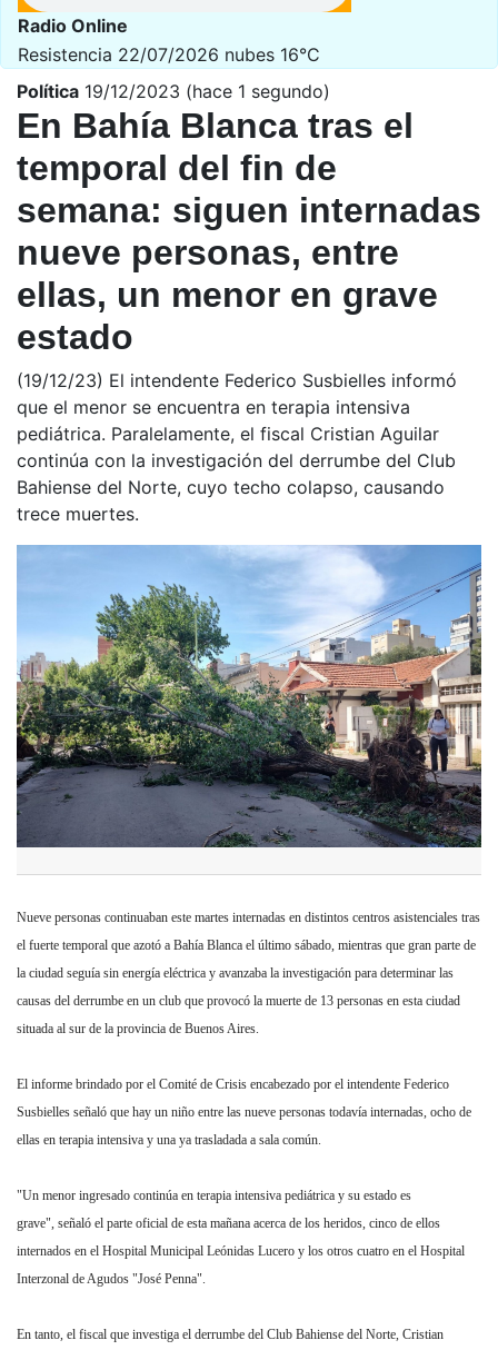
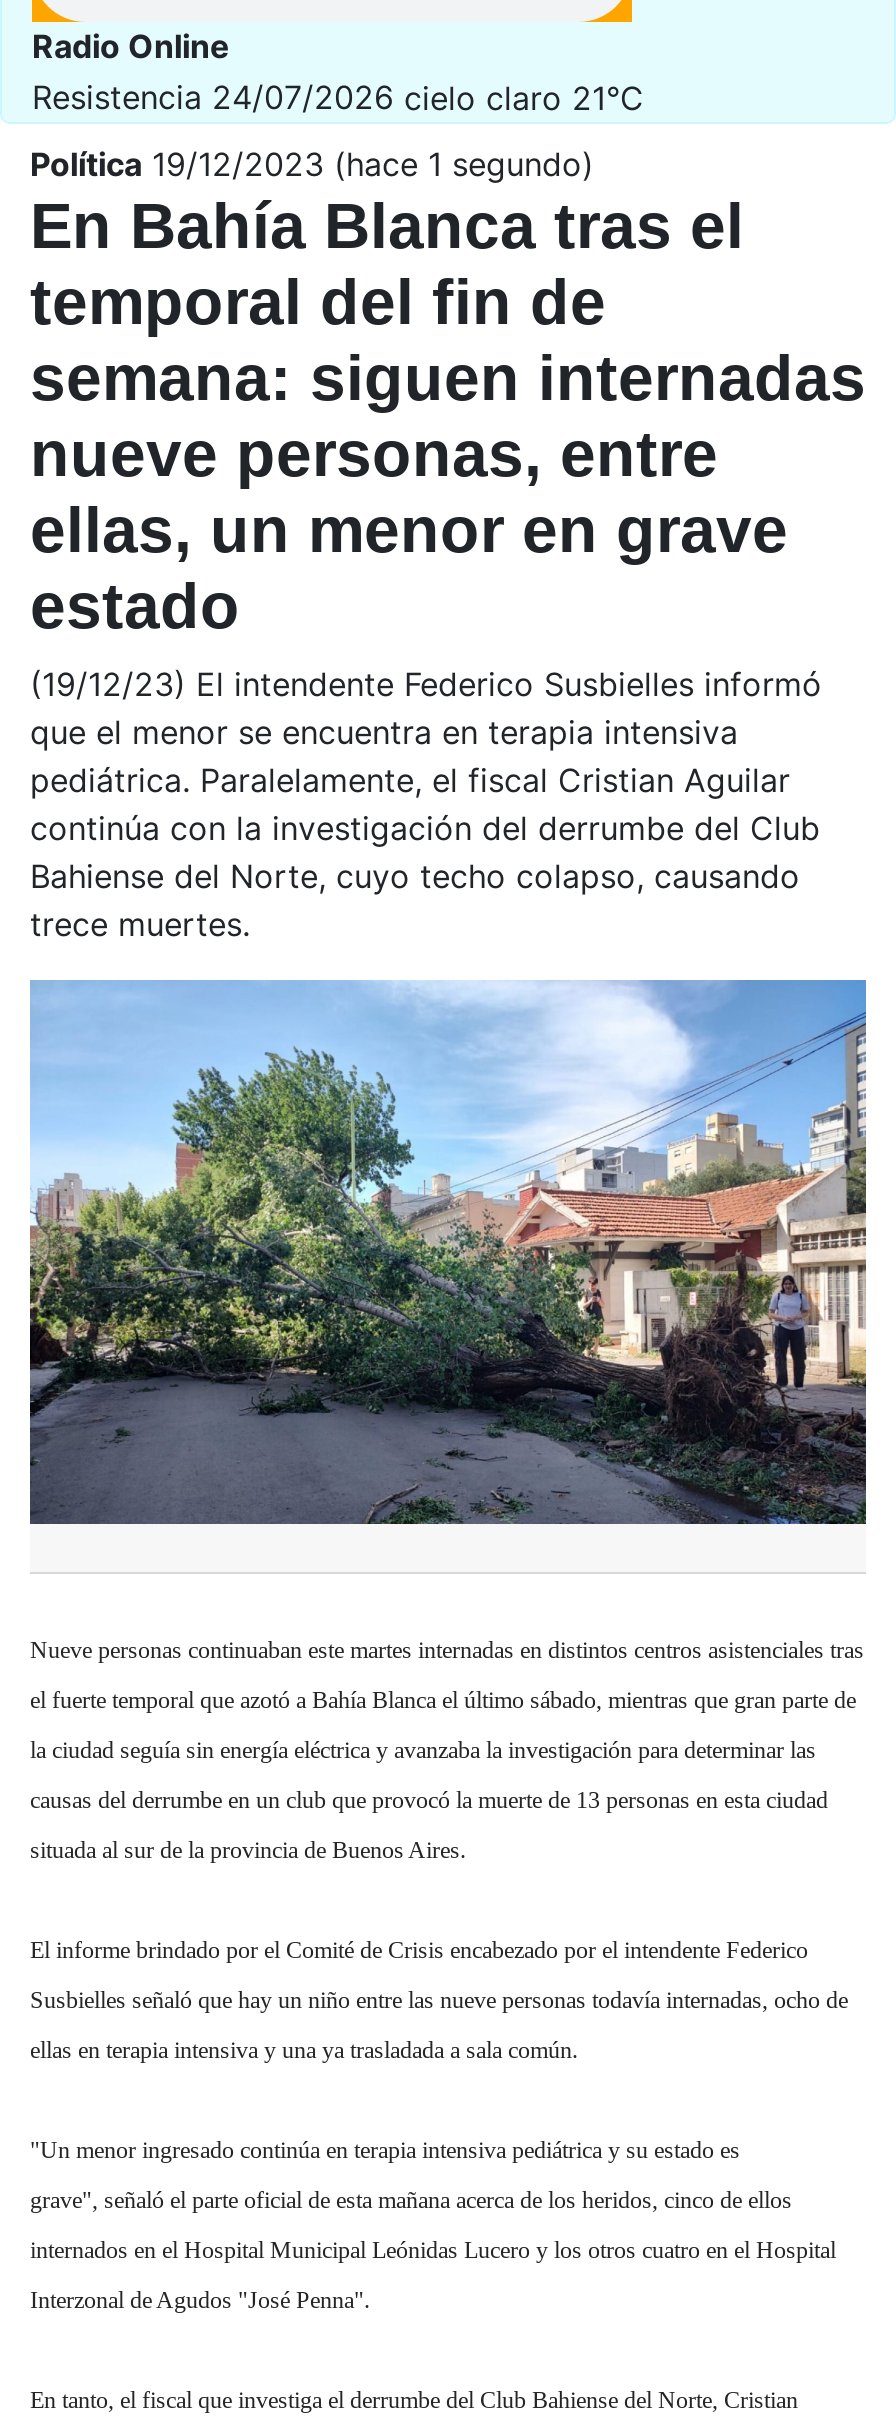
[18,43,320,65] Resistencia 22/07/2026 nubes 16°C -> [32,77,644,117] Resistencia 24/07/2026 cielo claro 21°C

